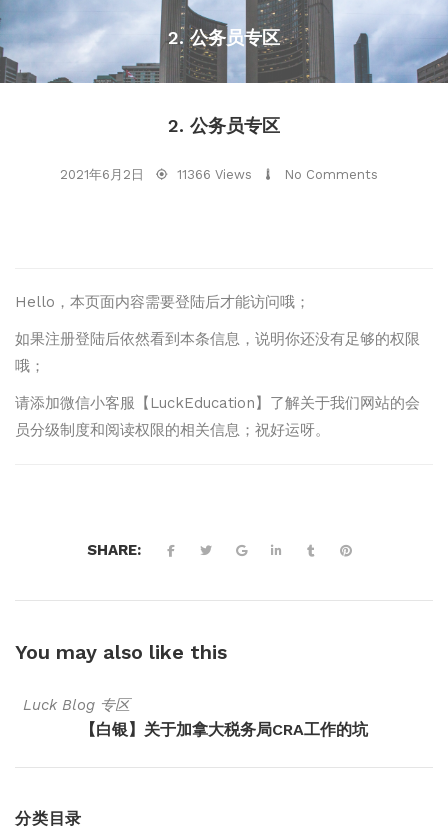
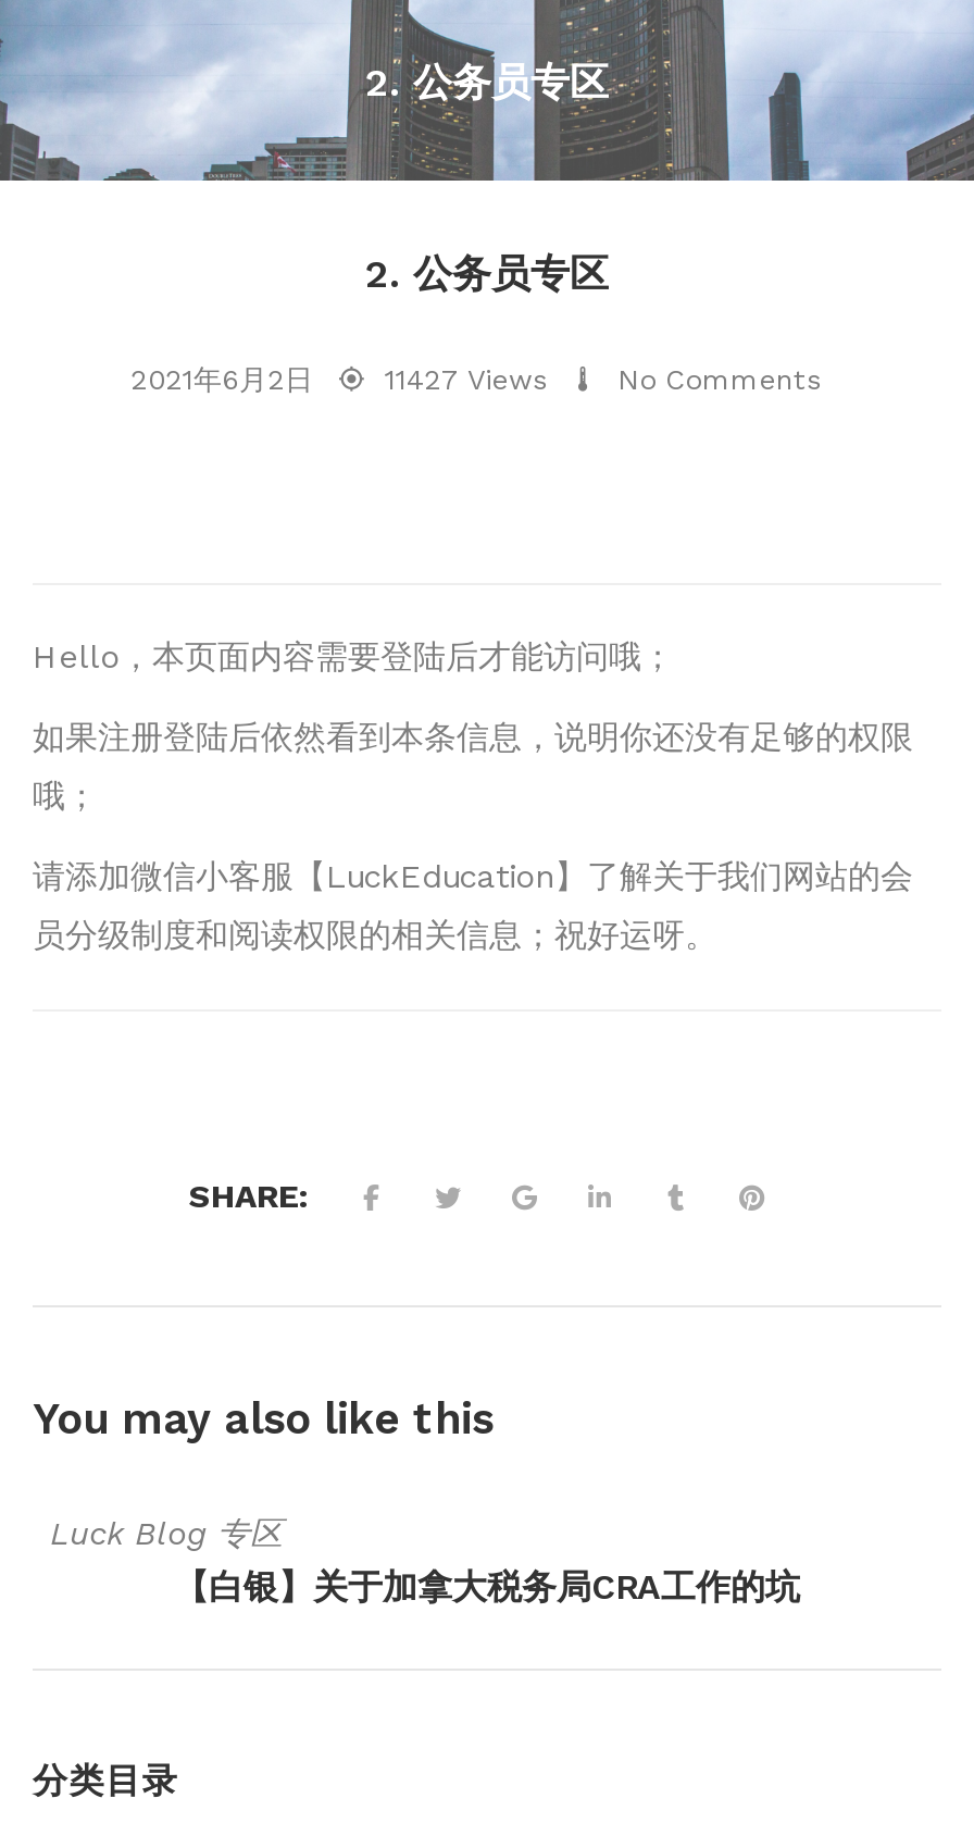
[177,167,252,182] 11366 Views -> [385,363,548,395] 11427 Views

